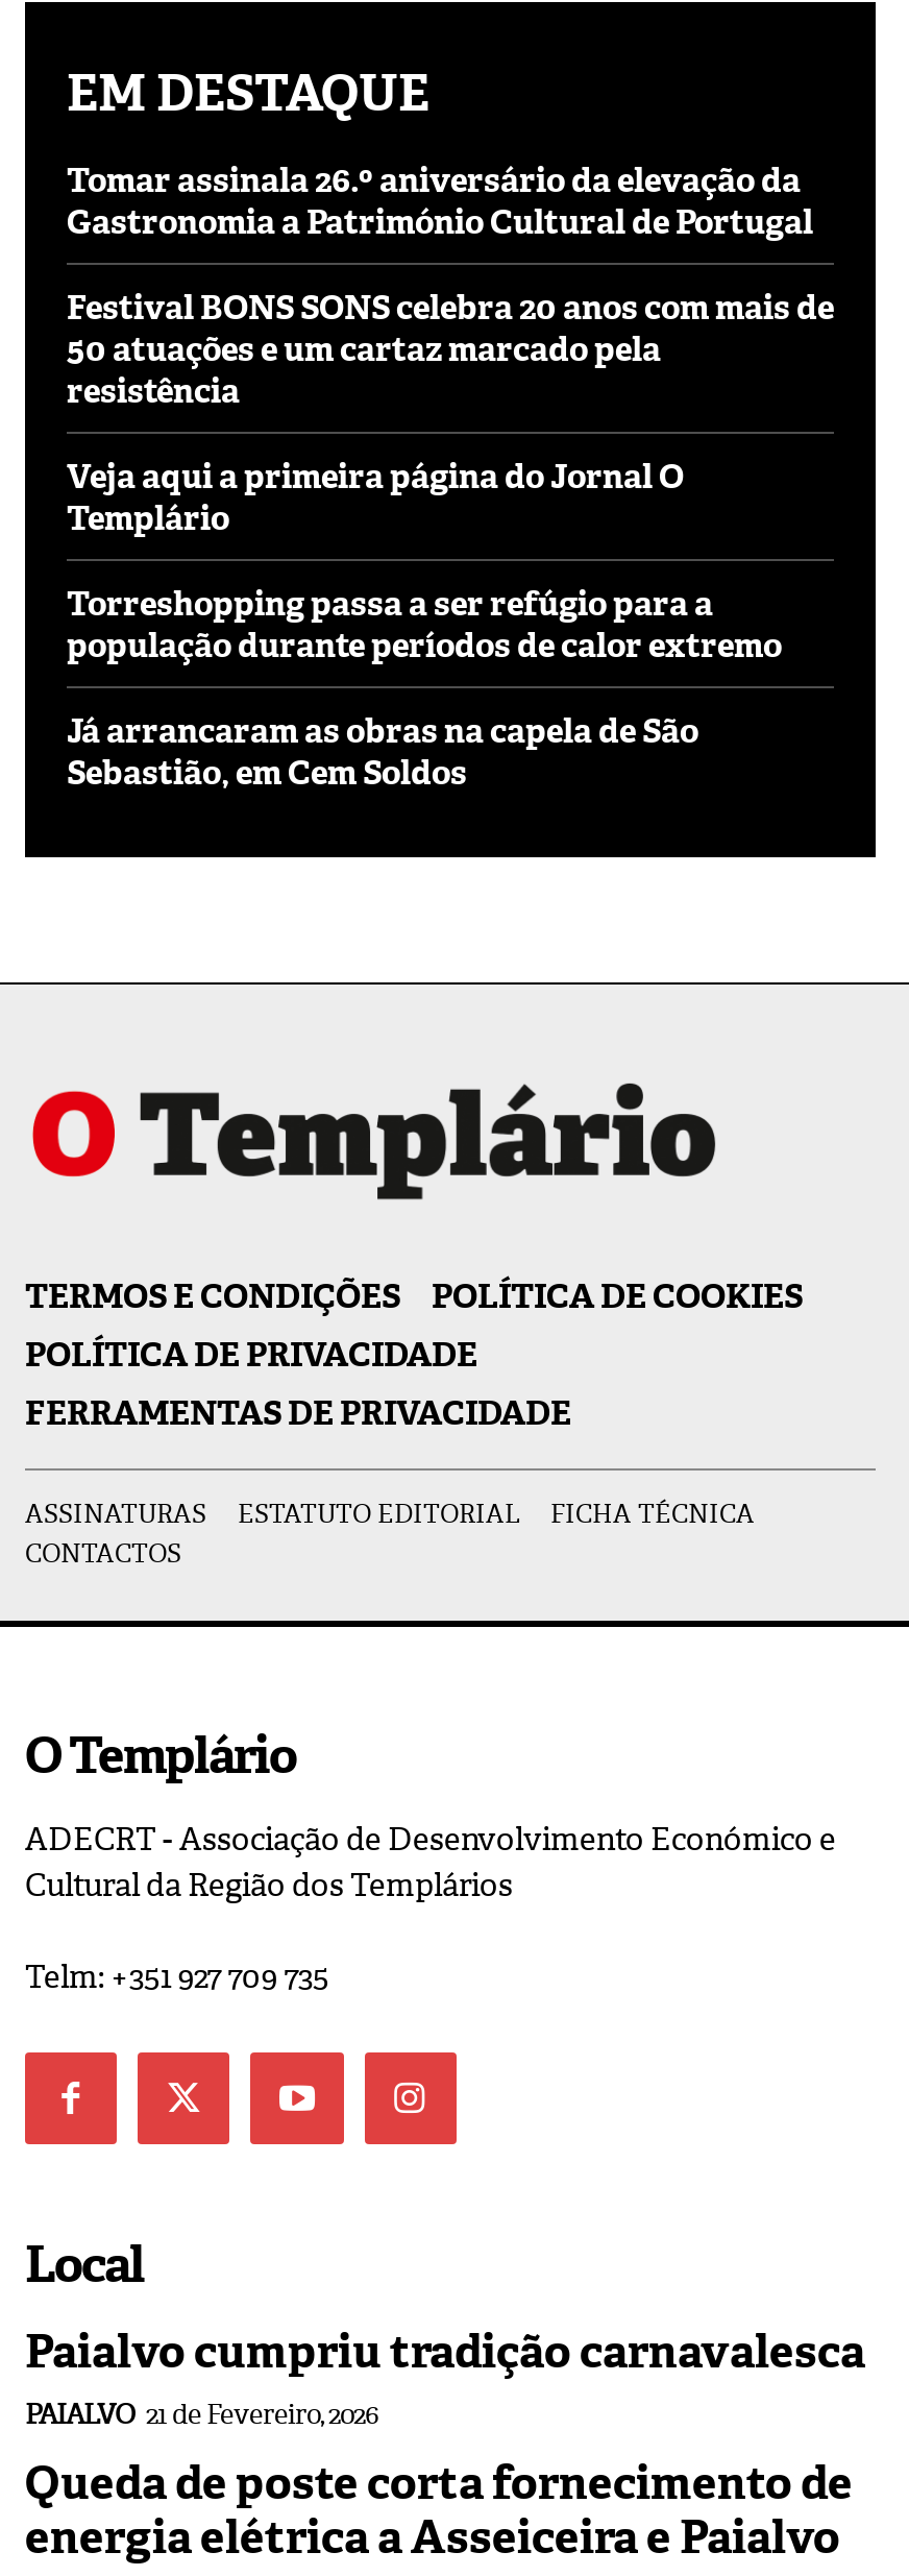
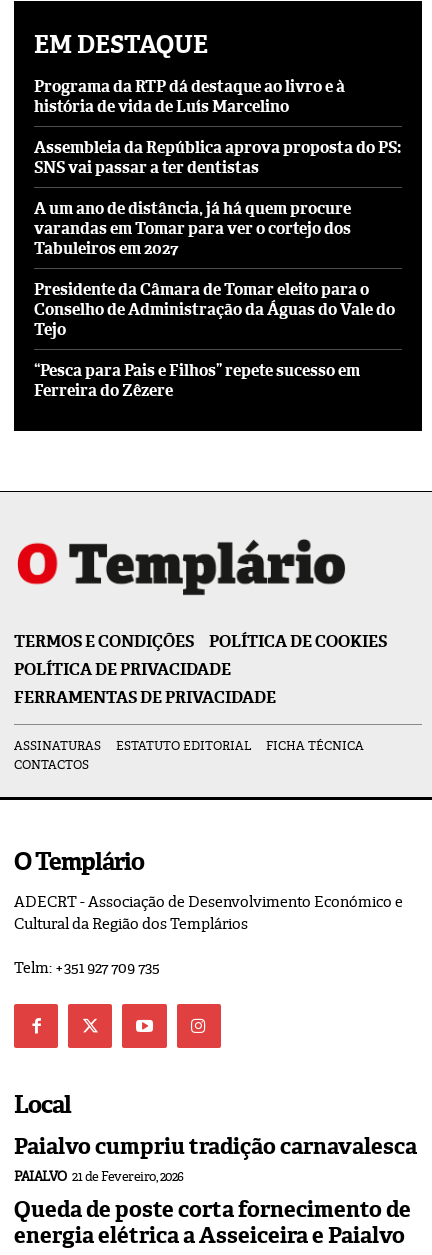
[67,157,813,243] Tomar assinala 26.º aniversário da elevação da | Gastronomia a Património Cultural de Portugal -> [34,75,345,116] Programa da RTP dá destaque ao livro e à | história de vida de Luís Marcelino
[67,285,834,412] Festival BONS SONS celebra 20 anos com mais de | 50 atuações e um cartaz marcado pela | resistência -> [34,136,401,177] Assembleia da República aprova proposta do PS: | SNS vai passar a ter dentistas
[67,454,684,539] Veja aqui a primeira página do Jornal O | Templário -> [34,197,351,258] A um ano de distância, já há quem procure | varandas em Tomar para ver o cortejo dos | Tabuleiros em 2027
[67,581,782,666] Torreshopping passa a ser refúgio para a | população durante períodos de calor extremo -> [34,278,395,339] Presidente da Câmara de Tomar eleito para o | Conselho de Administração da Águas do Vale do | Tejo
[67,708,698,794] Já arrancaram as obras na capela de São | Sebastião, em Cem Soldos -> [34,359,360,400] “Pesca para Pais e Filhos” repete sucesso em | Ferreira do Zêzere

